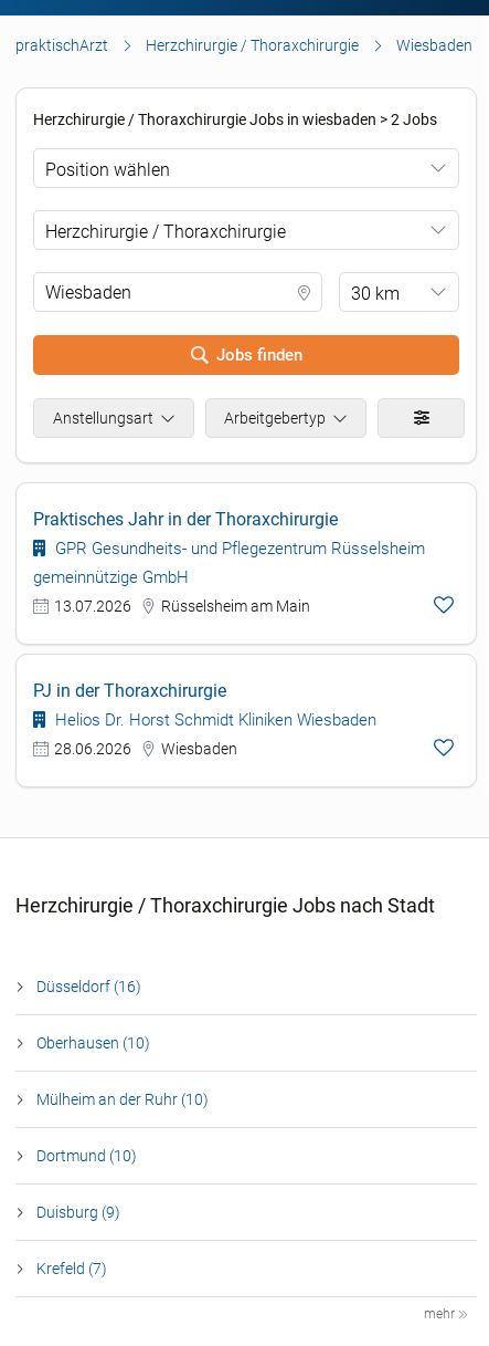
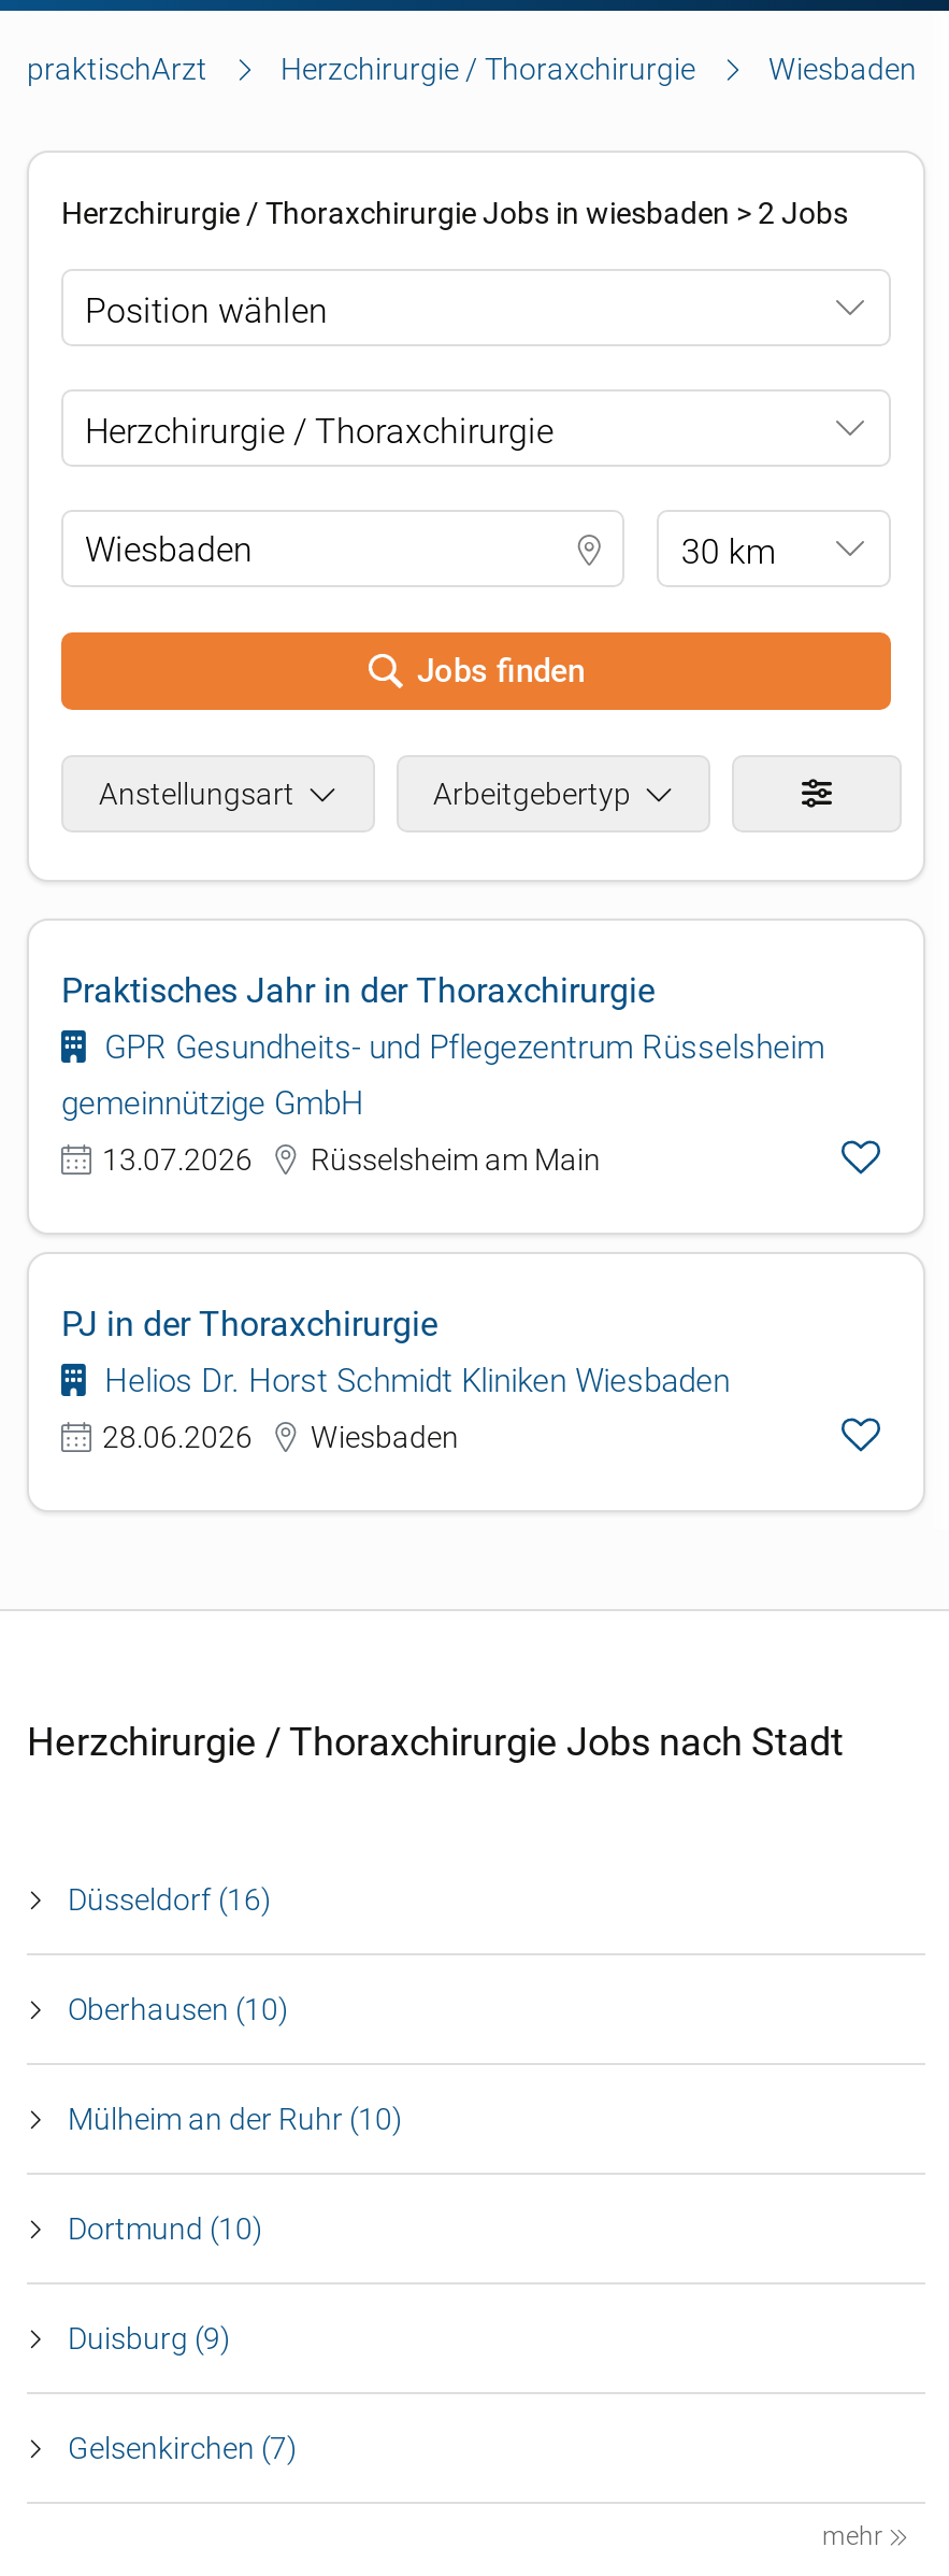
[36,1260,107,1277] Krefeld (7) -> [68,2431,298,2465] Gelsenkirchen (7)

